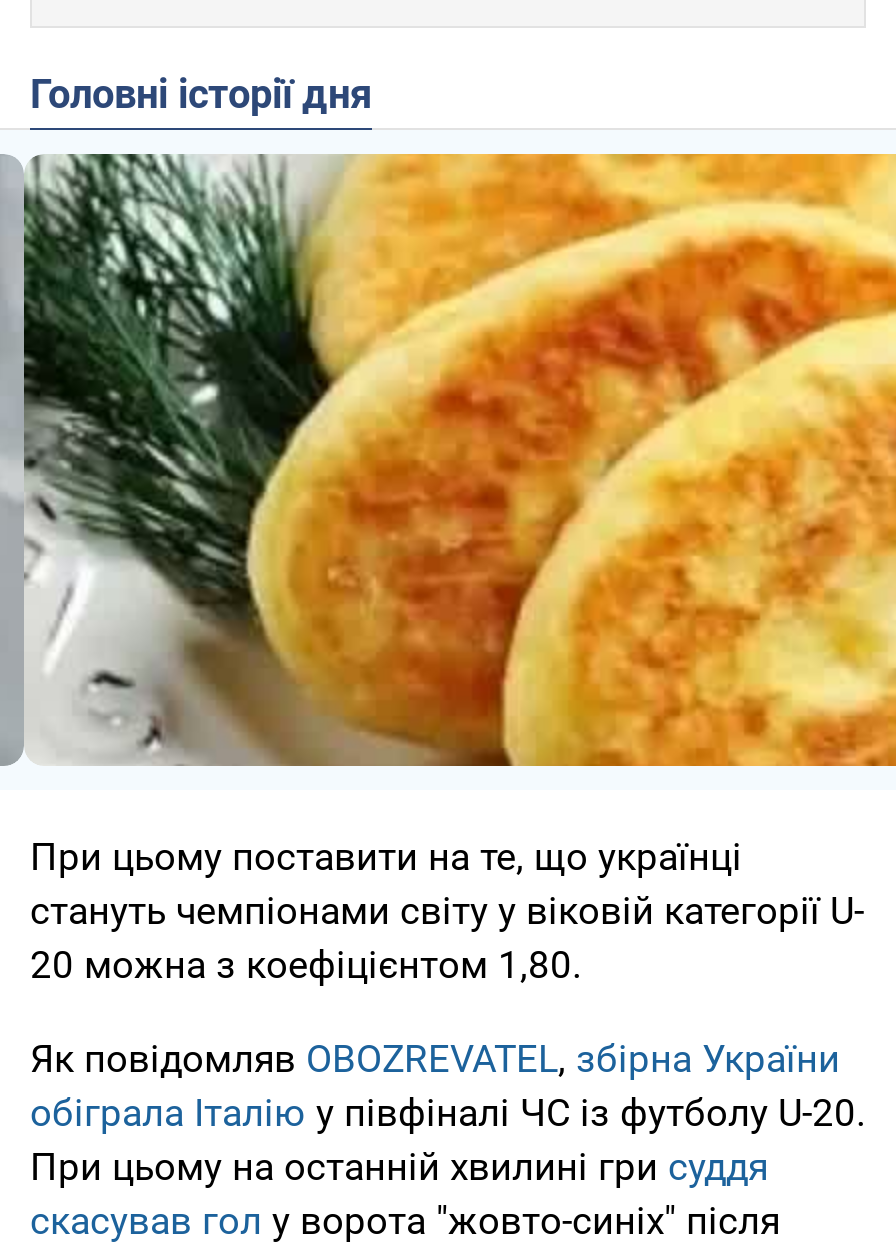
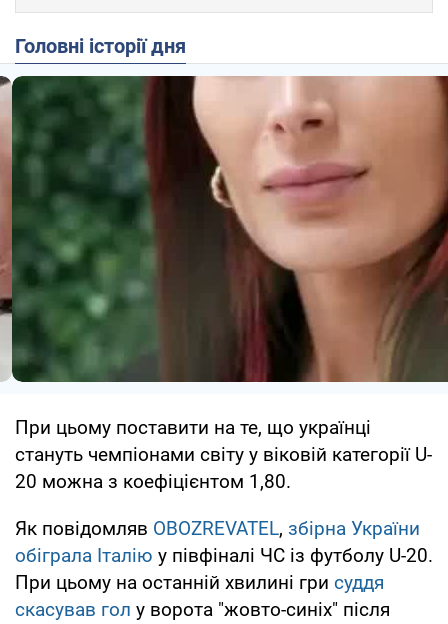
[6,152,890,768] [image] -> [3,75,445,383] [image]

